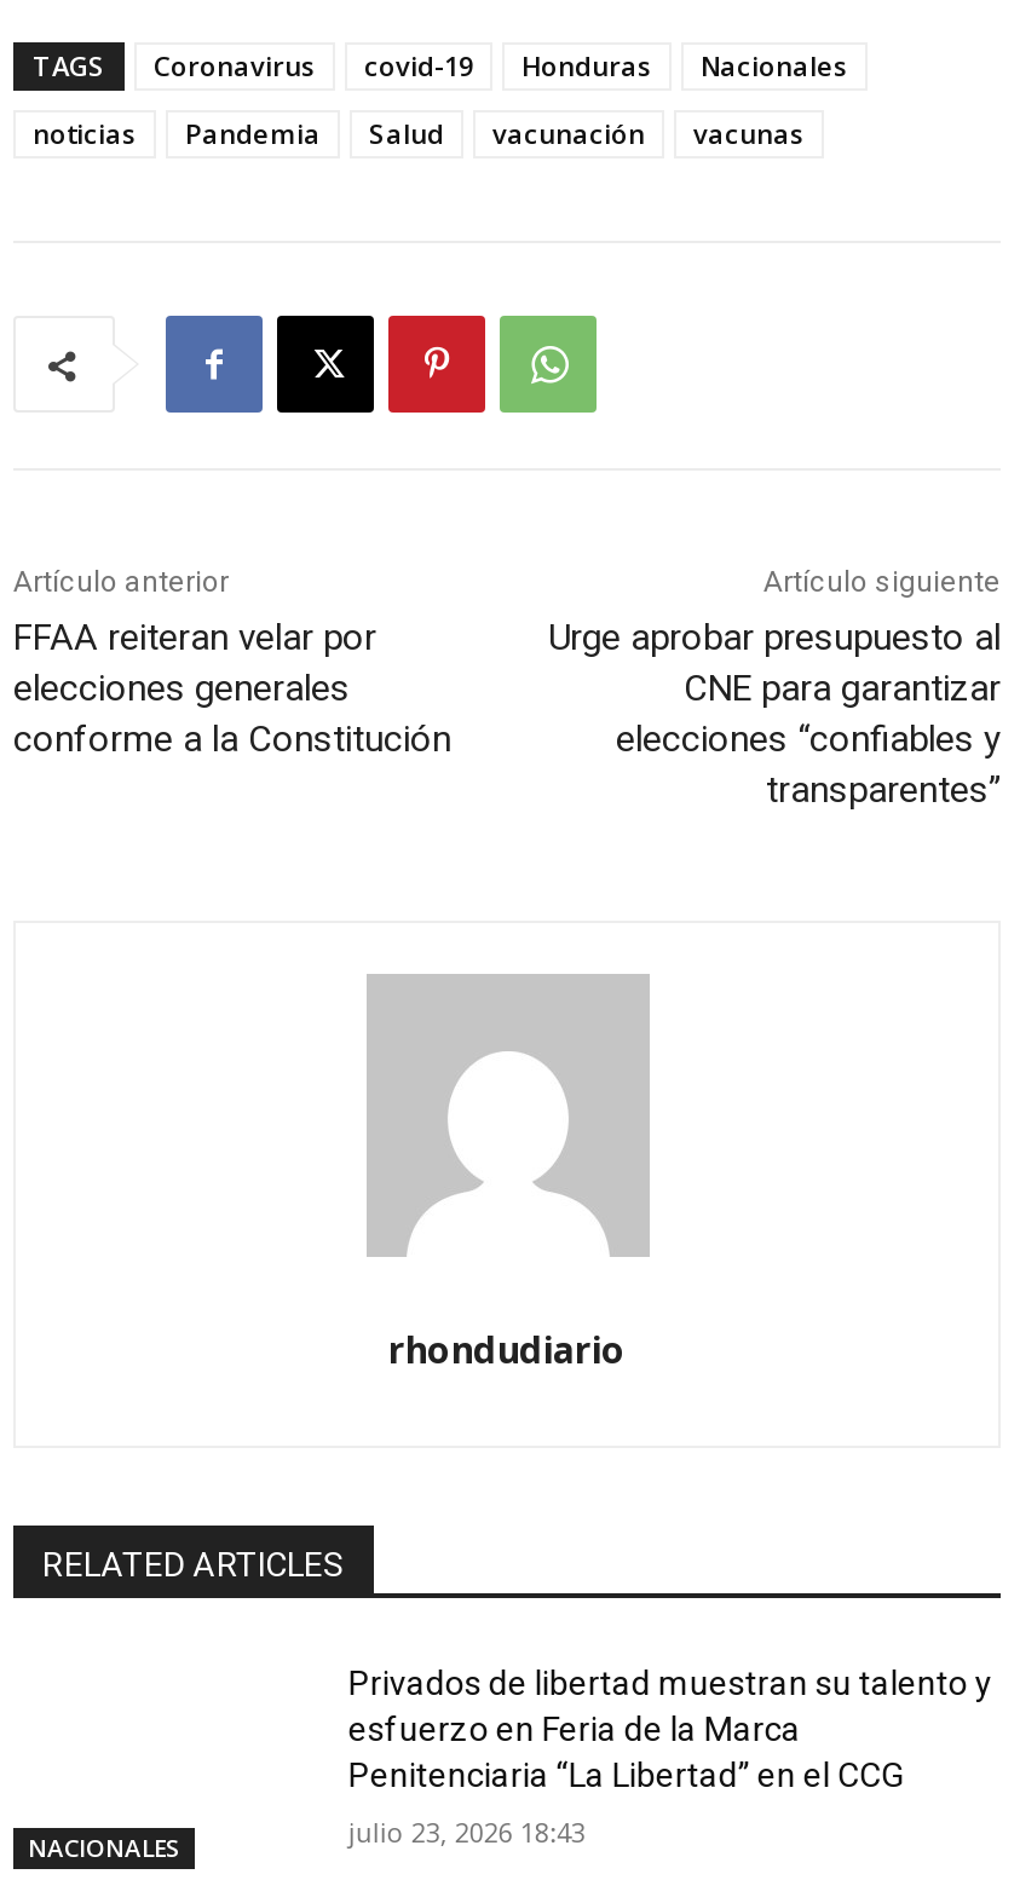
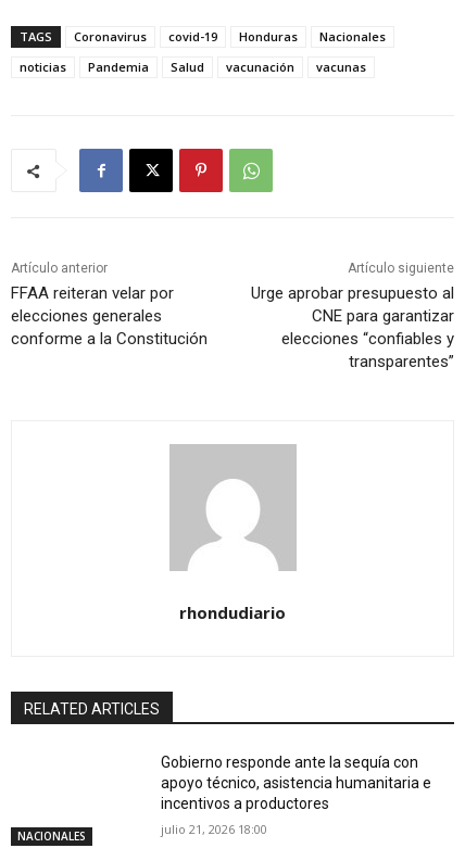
[348,1664,992,1794] Privados de libertad muestran su talento y | esfuerzo en Feria de la Marca | Penitenciaria “La Libertad” en el CCG -> [161,754,432,812] Gobierno responde ante la sequía con | apoyo técnico, asistencia humanitaria e | incentivos a productores
[348,1814,585,1850] julio 23, 2026 18:43 -> [161,821,268,837] julio 21, 2026 18:00

